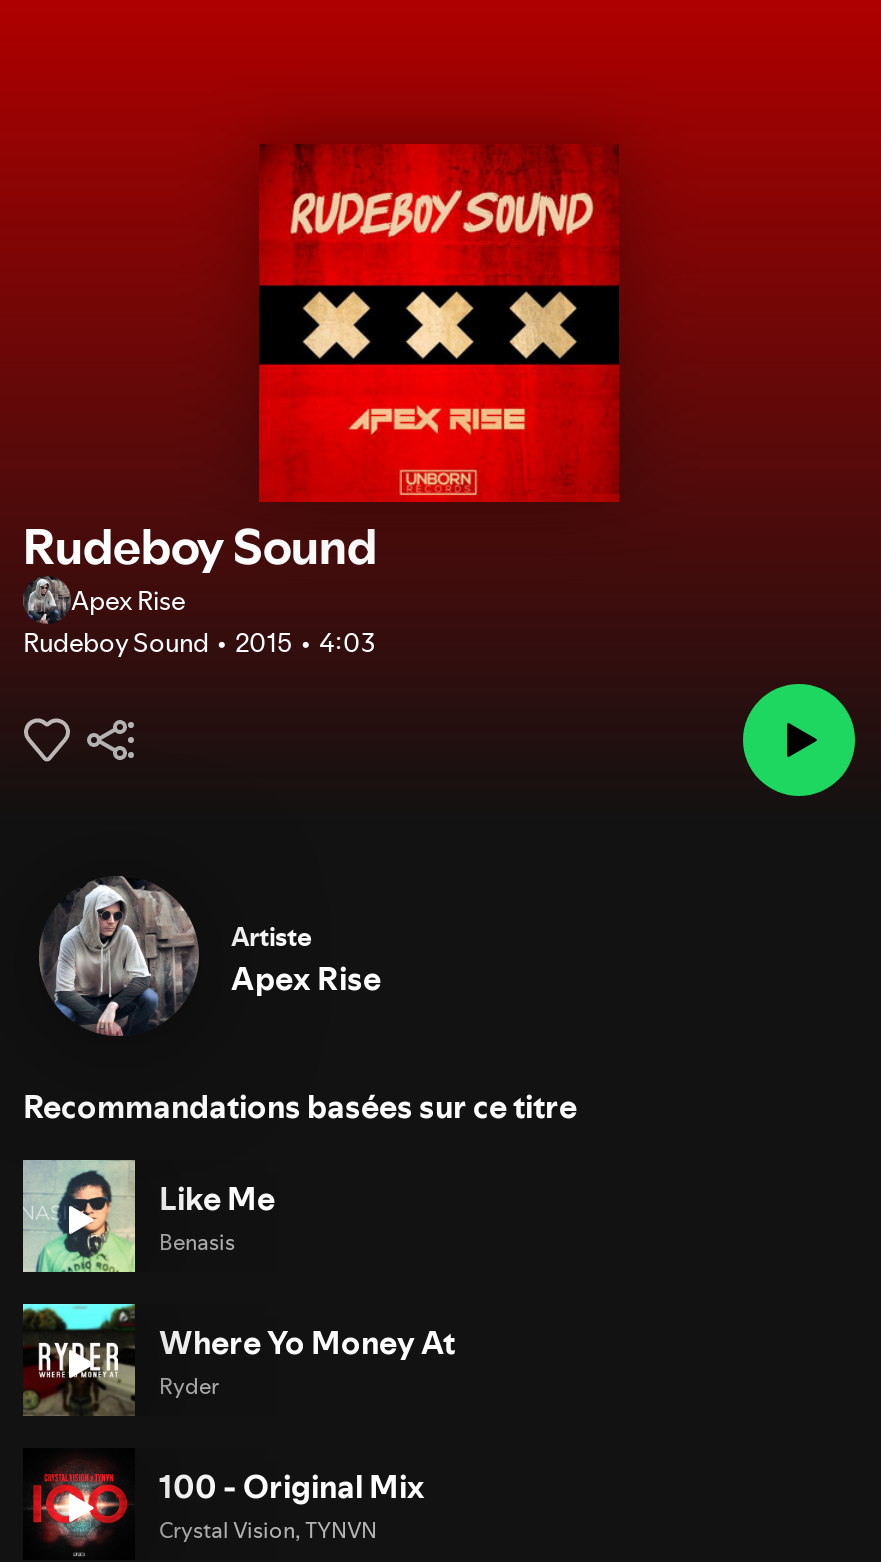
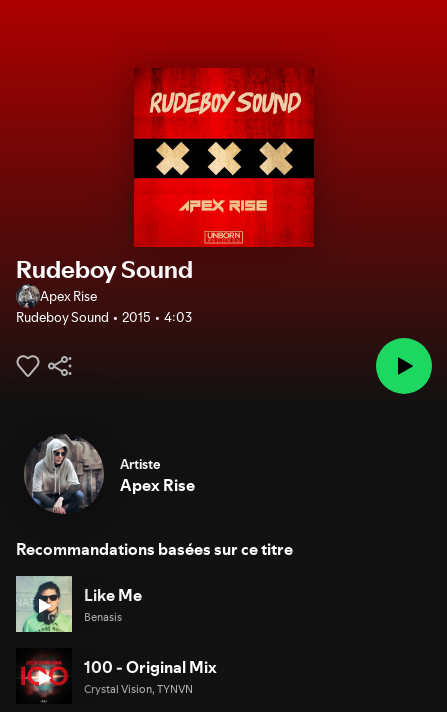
[23,1304,455,1416] [image] | Where Yo Money At | Ryder -> none

